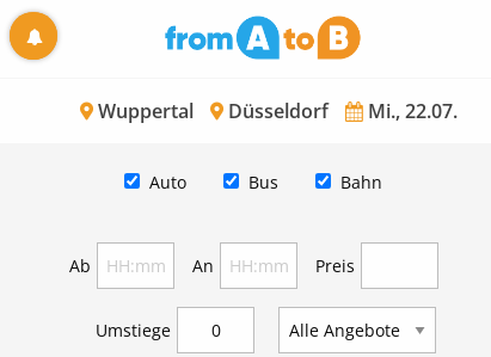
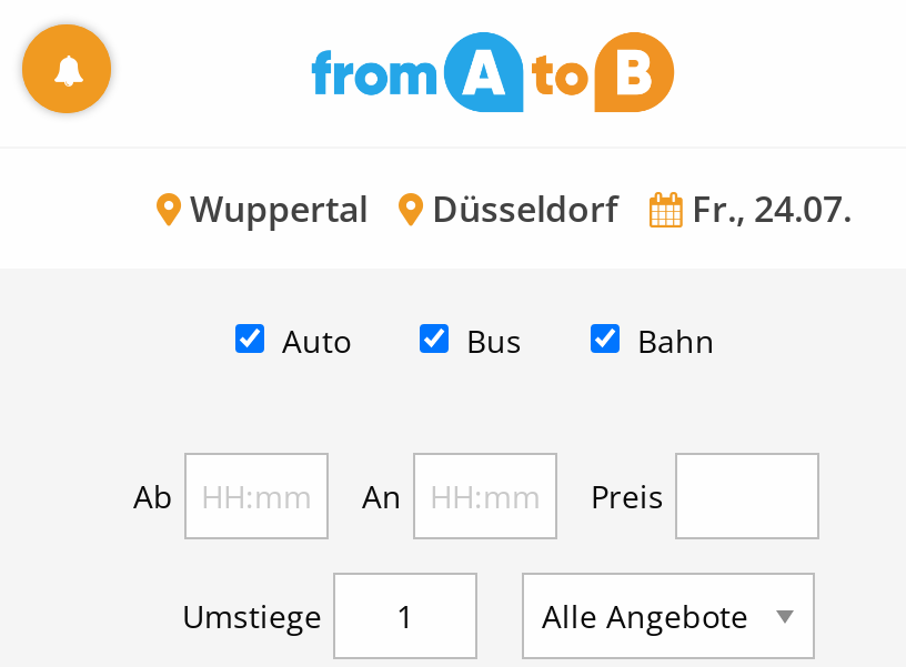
[93,97,458,124] Wuppertal Düsseldorf Mi., 22.07. -> [181,183,852,232] Wuppertal Düsseldorf Fr., 24.07.

